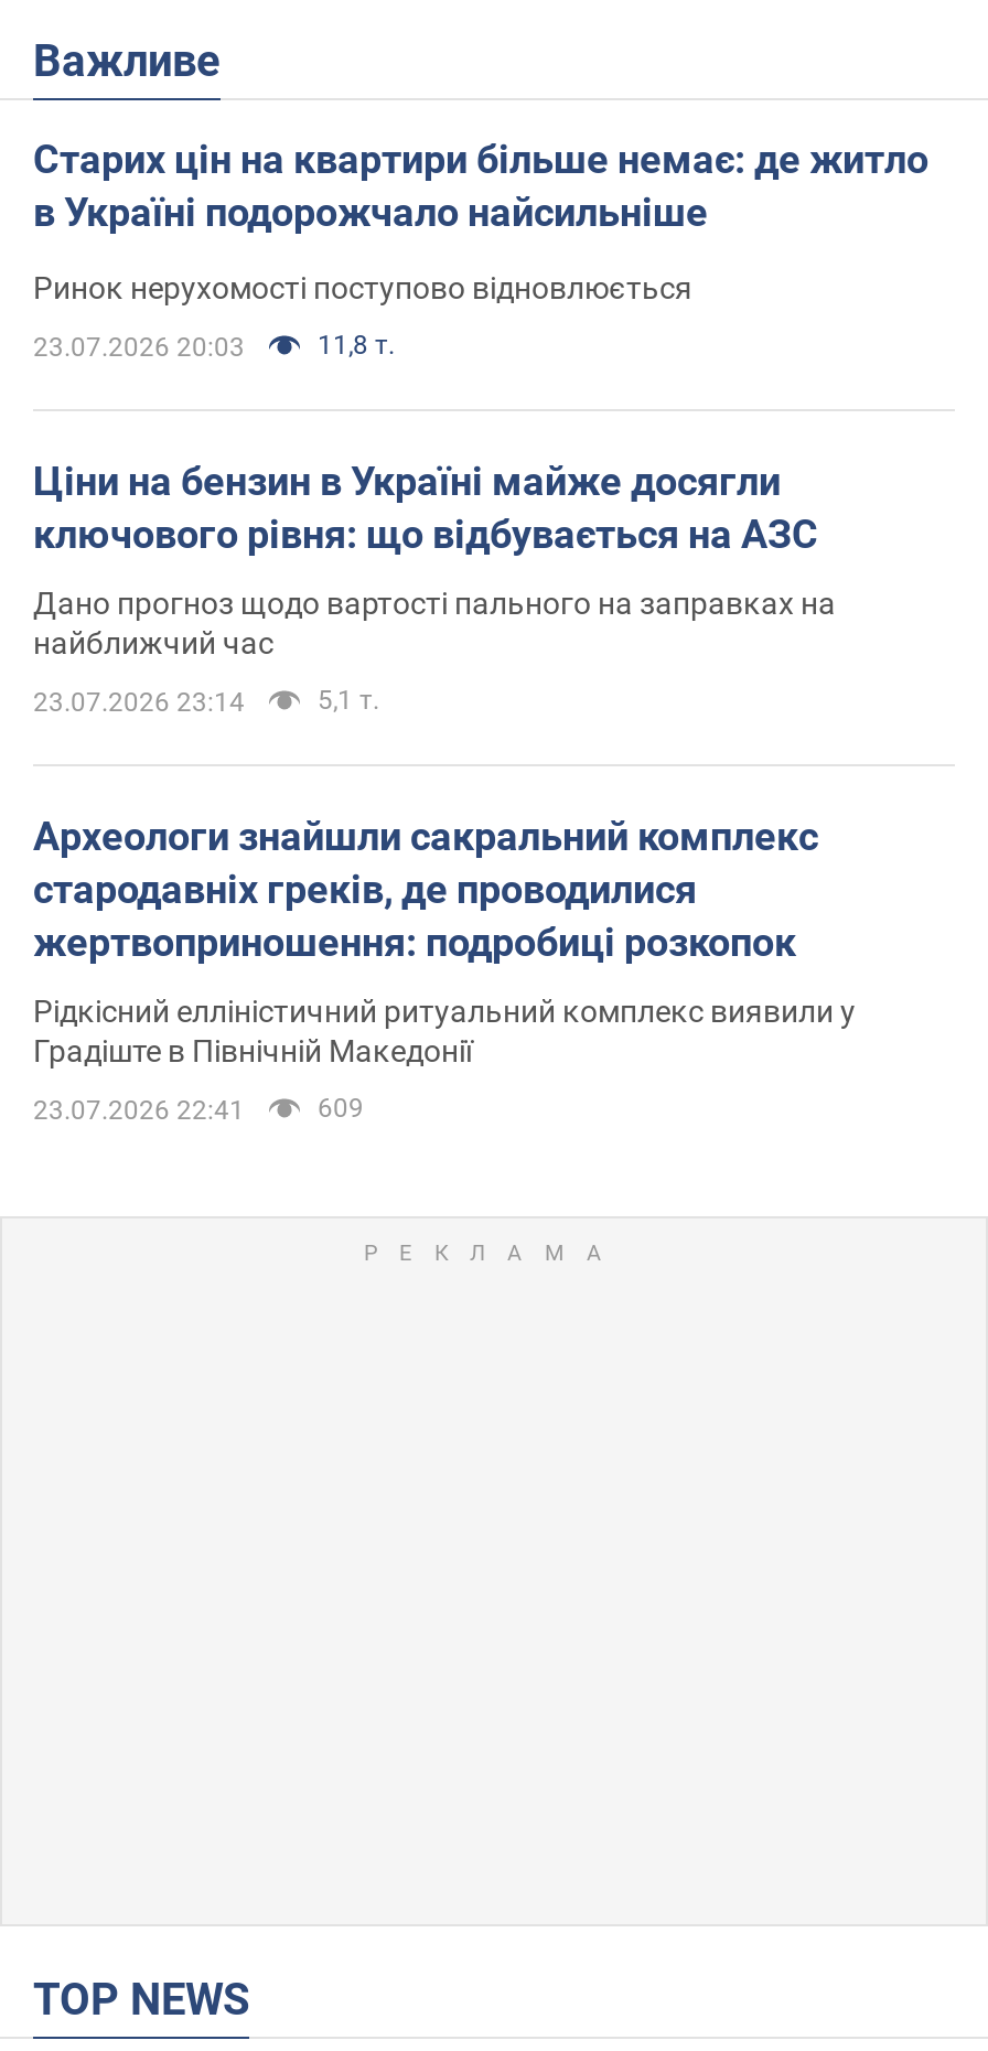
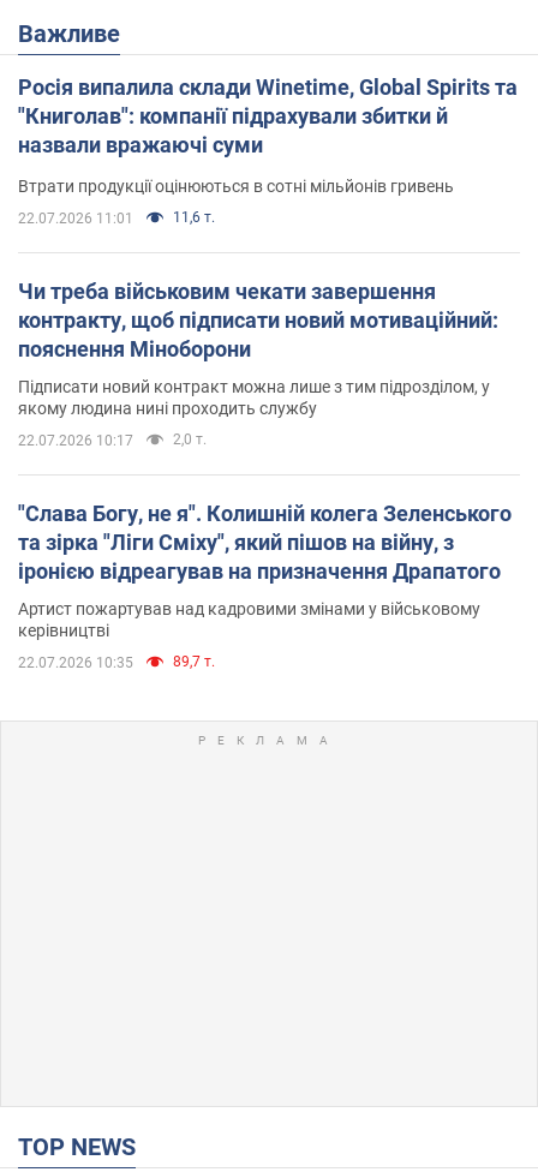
[33,136,928,236] Старих цін на квартири більше немає: де житло | в Україні подорожчало найсильніше -> [18,75,518,158] Росія випалила склади Winetime, Global Spirits та | "Книголав": компанії підрахували збитки й | назвали вражаючі суми
[33,271,692,306] Ринок нерухомості поступово відновлюється -> [18,177,454,196] Втрати продукції оцінюються в сотні мільйонів гривень
[33,330,395,363] 23.07.2026 20:03 | 11,8 т. -> [18,209,215,227] 22.07.2026 11:01 | 11,6 т.
[33,458,818,558] Ціни на бензин в Україні майже досягли | ключового рівня: що відбувається на АЗС -> [18,279,498,362] Чи треба військовим чекати завершення | контракту, щоб підписати новий мотиваційний: | пояснення Міноборони
[33,586,836,661] Дано прогноз щодо вартості пального на заправках на | найближчий час -> [18,377,490,418] Підписати новий контракт можна лише з тим підрозділом, у | якому людина нині проходить службу
[33,685,379,719] 23.07.2026 23:14 | 5,1 т. -> [18,431,207,449] 22.07.2026 10:17 | 2,0 т.
[33,813,818,966] Археологи знайшли сакральний комплекс | стародавніх греків, де проводилися | жертвоприношення: подробиці розкопок -> [18,501,512,584] "Слава Богу, не я". Колишній колега Зеленського | та зірка "Ліги Сміху", який пішов на війну, з | іронією відреагував на призначення Драпатого
[33,994,856,1069] Рідкісний елліністичний ритуальний комплекс виявили у | Градіште в Північній Македонії -> [18,600,480,640] Артист пожартував над кадровими змінами у військовому | керівництві
[33,1093,364,1127] 23.07.2026 22:41 | 609 -> [18,654,215,672] 22.07.2026 10:35 | 89,7 т.

